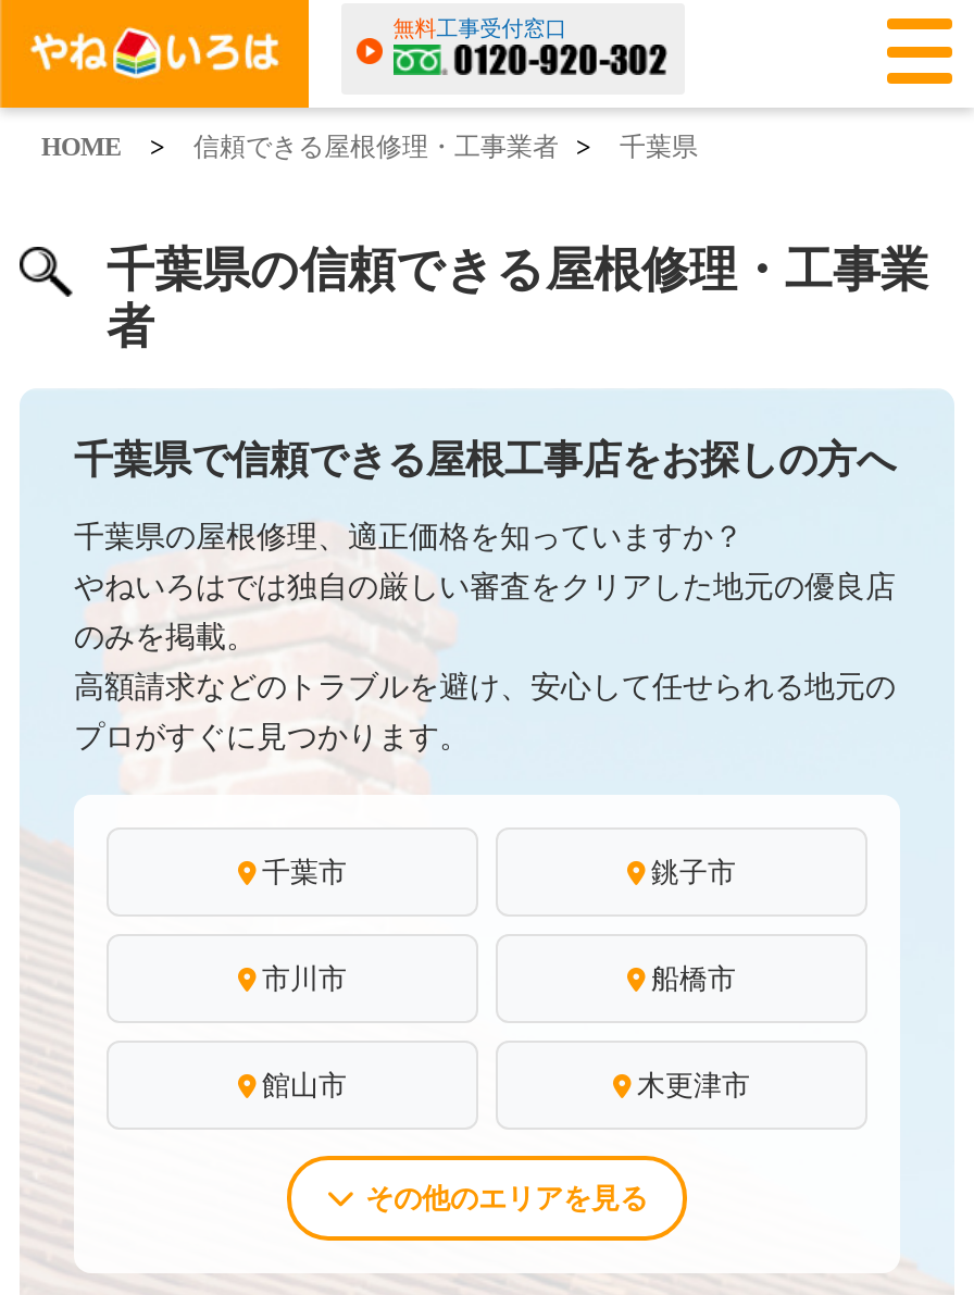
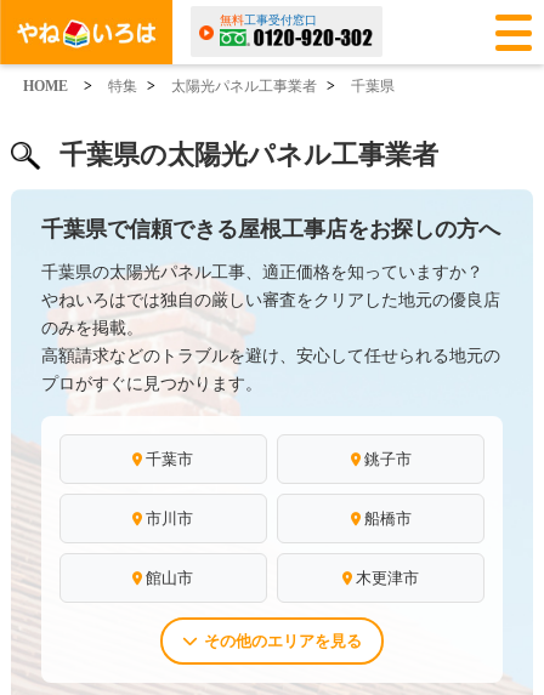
[193,132,598,162] 信頼できる屋根修理・工事業者 > -> [108,78,339,95] 特集 > | 太陽光パネル工事業者 >
[107,242,928,353] 千葉県の信頼できる屋根修理・工事業 | 者 -> [59,139,438,170] 千葉県の太陽光パネル工事業者
[74,521,744,553] 千葉県の屋根修理、適正価格を知っていますか？ -> [41,263,483,281] 千葉県の太陽光パネル工事、適正価格を知っていますか？

